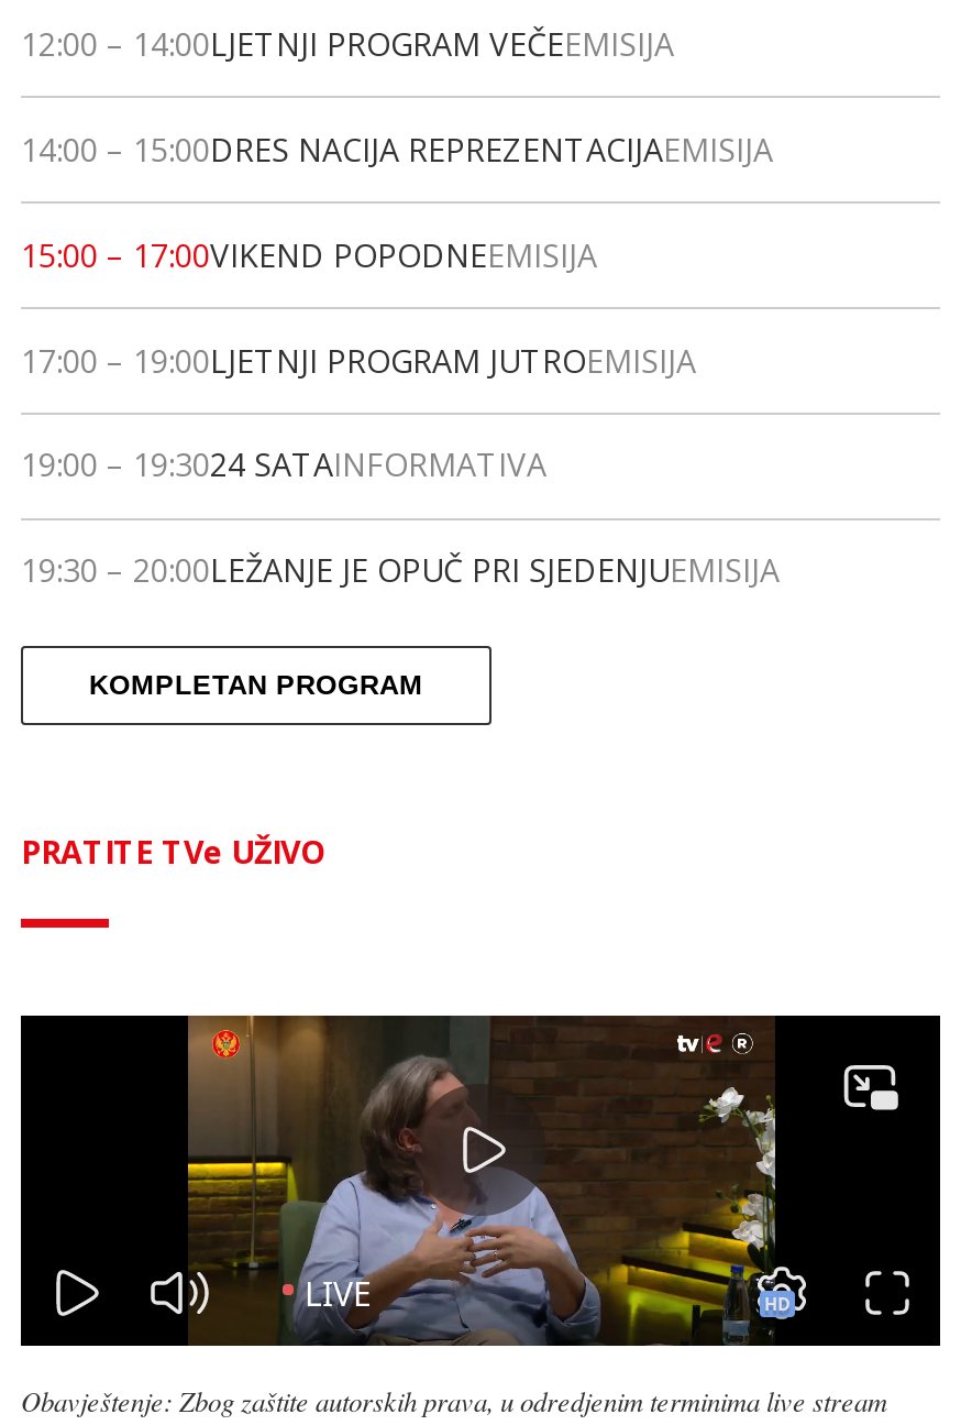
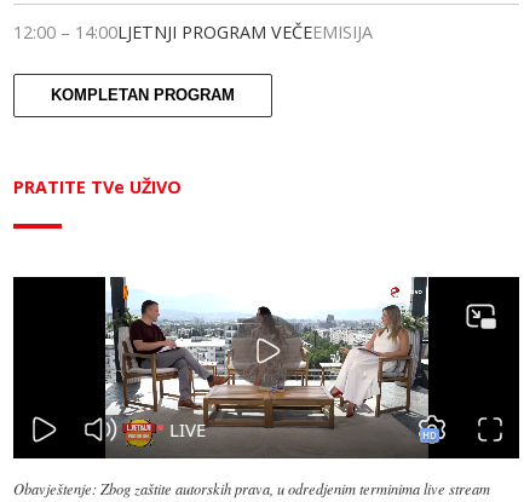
[21,128,780,591] 14:00 – 15:00DRES NACIJA REPREZENTACIJAEMISIJA | 15:00 – 17:00VIKEND POPODNEEMISIJA | 17:00 – 19:00LJETNJI PROGRAM JUTROEMISIJA | 19:00 – 19:3024 SATAINFORMATIVA | 19:30 – 20:00LEŽANJE JE OPUČ PRI SJEDENJUEMISIJA -> none
[186,1015,775,1347] [image] -> [104,276,430,458] [image]

